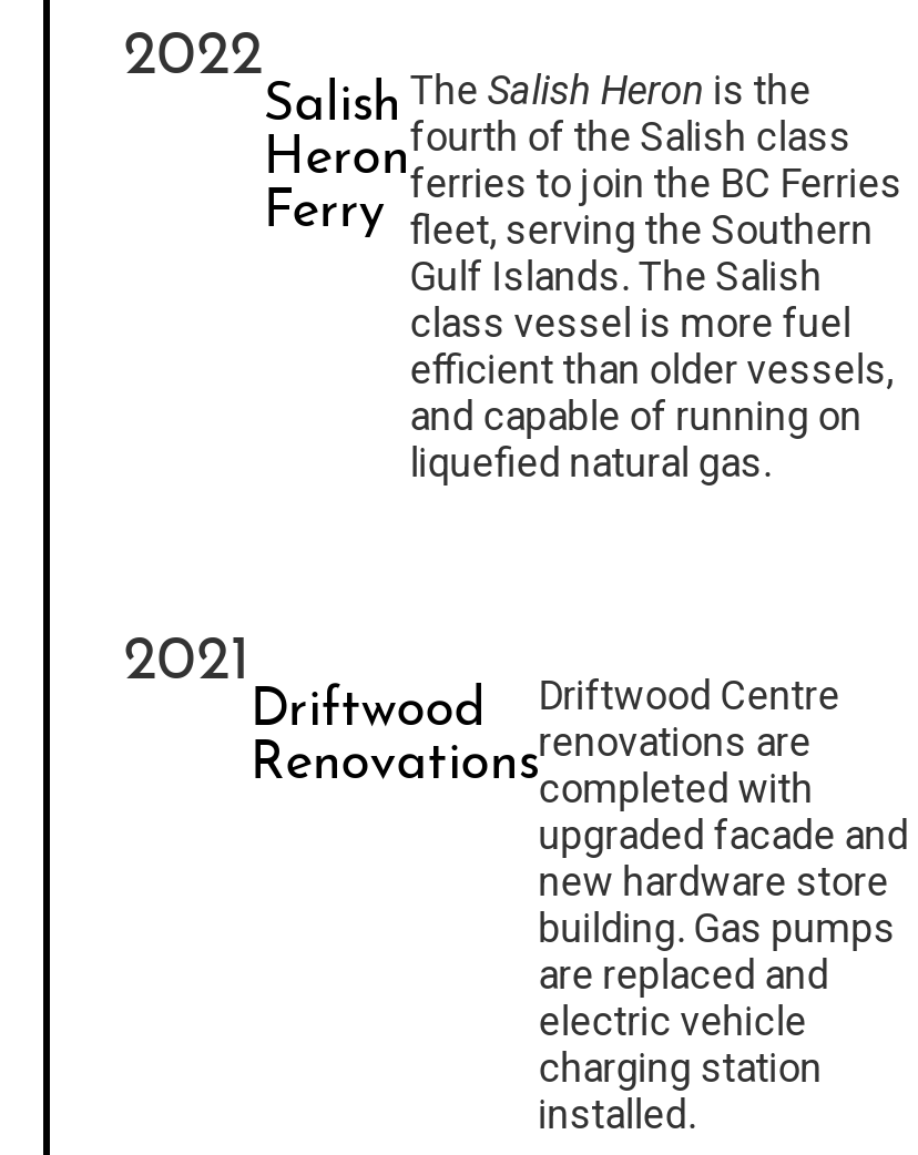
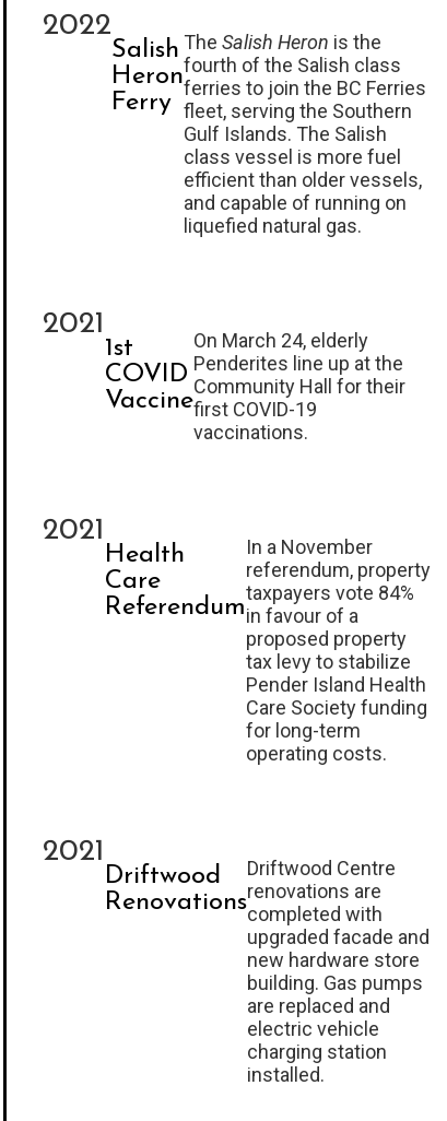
none -> [43,329,406,621] On March 24, elderly | Penderites line up at the | Community Hall for their | first COVID-19 | vaccinations. | 2021 | Health | Care | Referendum
none -> [43,536,431,868] In a November | referendum, property | taxpayers vote 84% | in favour of a | proposed property | tax levy to stabilize | Pender Island Health | Care Society funding | for long-term | operating costs. | 2021
none -> [105,336,194,414] 1st | COVID | Vaccine

